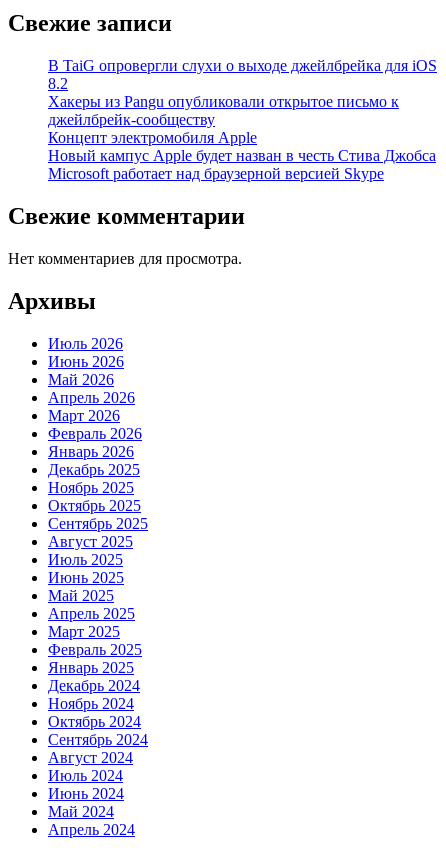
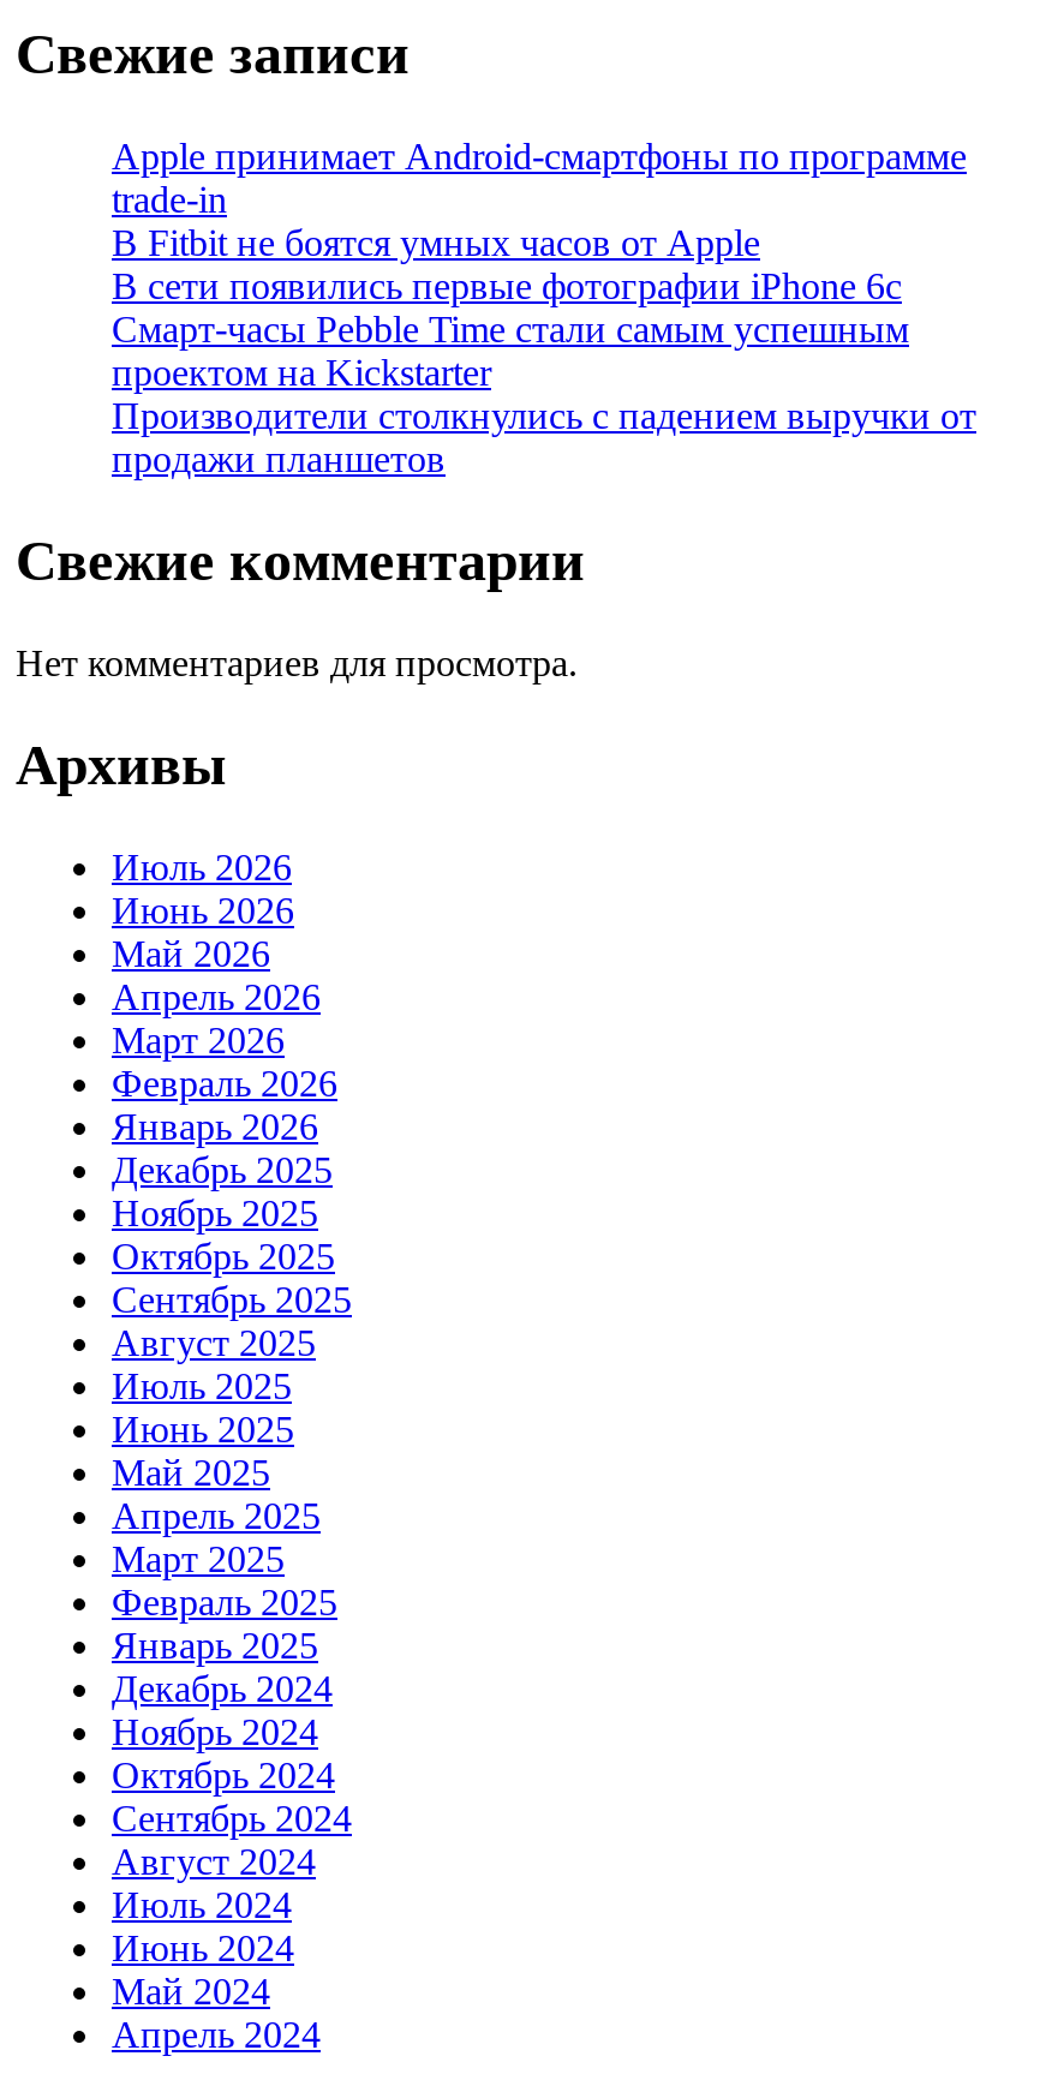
[48,57,437,182] В TaiG опровергли слухи о выходе джейлбрейка для iOS | 8.2 | Хакеры из Pangu опубликовали открытое письмо к | джейлбрейк-сообществу | Концепт электромобиля Apple | Новый кампус Apple будет назван в честь Стива Джобса | Microsoft работает над браузерной версией Skype -> [112,135,976,479] Apple принимает Android-смартфоны по программе | trade-in | В Fitbit не боятся умных часов от Apple | В сети появились первые фотографии iPhone 6c | Смарт-часы Pebble Time стали самым успешным | проектом на Kickstarter | Производители столкнулись с падением выручки от | продажи планшетов

